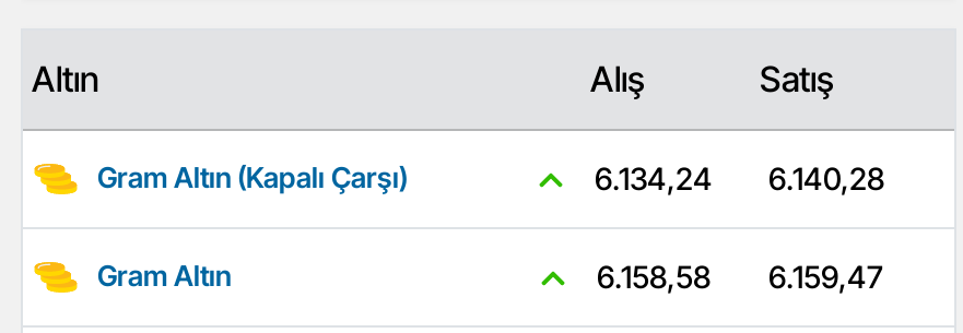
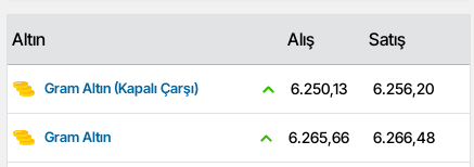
[595,159,713,196] 6.134,24 -> [290,79,347,97] 6.250,13
[768,158,884,195] 6.140,28 -> [373,79,434,97] 6.256,20
[597,257,710,294] 6.158,58 -> [288,128,349,146] 6.265,66
[768,257,882,294] 6.159,47 -> [373,127,435,146] 6.266,48

